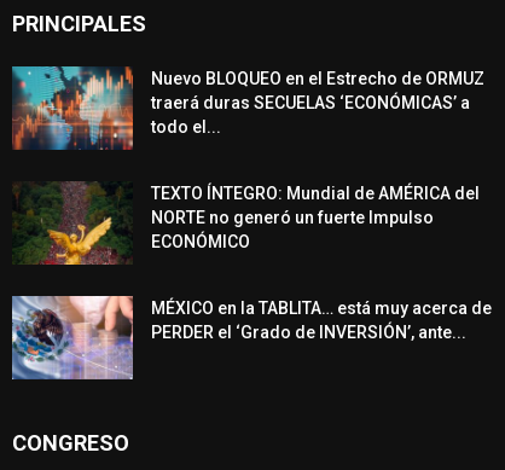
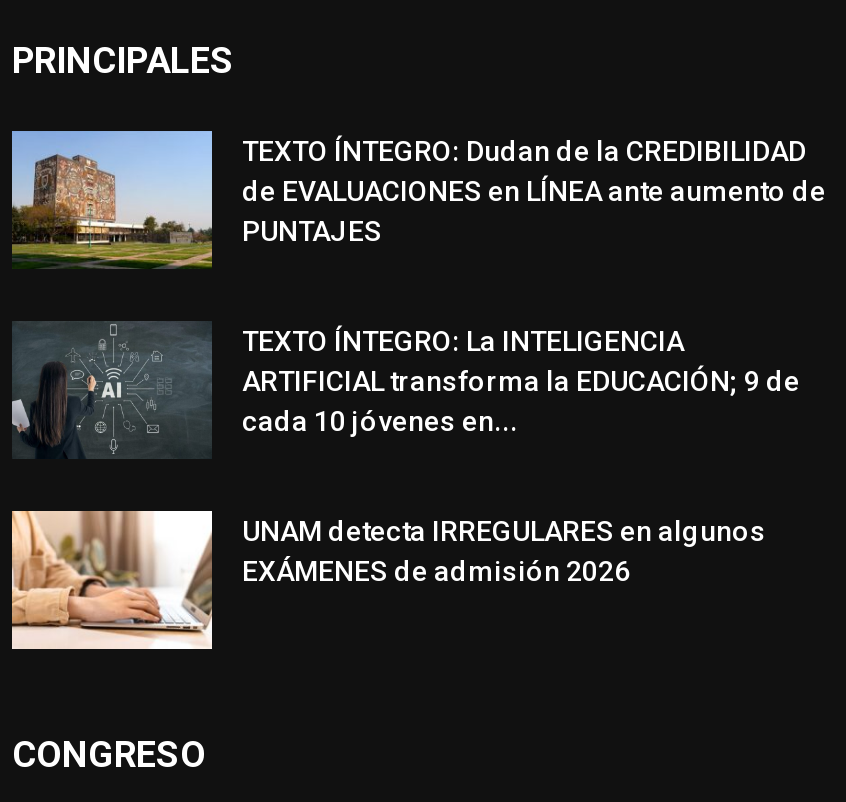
[11,65,484,151] [image] | Nuevo BLOQUEO en el Estrecho de ORMUZ | traerá duras SECUELAS ‘ECONÓMICAS’ a | todo el... -> [10,129,826,269] [image] | TEXTO ÍNTEGRO: Dudan de la CREDIBILIDAD | de EVALUACIONES en LÍNEA ante aumento de | PUNTAJES
[12,182,480,266] [image] | TEXTO ÍNTEGRO: Mundial de AMÉRICA del | NORTE no generó un fuerte Impulso | ECONÓMICO -> [10,321,800,459] [image] | TEXTO ÍNTEGRO: La INTELIGENCIA | ARTIFICIAL transforma la EDUCACIÓN; 9 de | cada 10 jóvenes en...
[11,295,492,381] [image] | MÉXICO en la TABLITA… está muy acerca de | PERDER el ‘Grado de INVERSIÓN’, ante... -> [10,509,766,651] [image] | UNAM detecta IRREGULARES en algunos | EXÁMENES de admisión 2026

